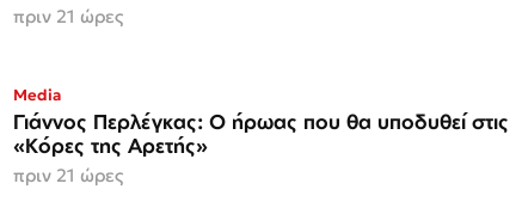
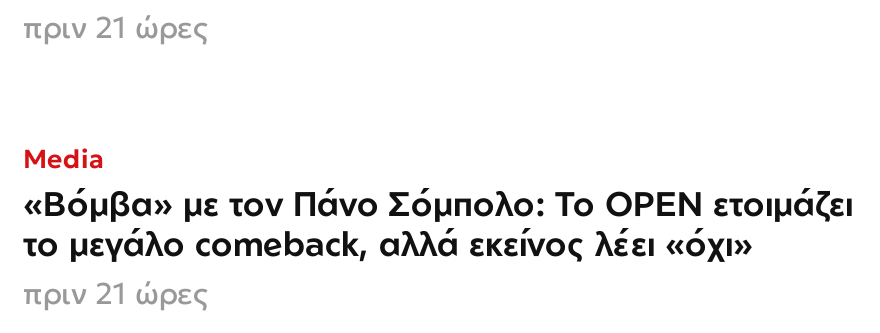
[13,109,509,158] Γιάννος Περλέγκας: Ο ήρωας που θα υποδυθεί στις | «Κόρες της Αρετής» -> [23,182,853,264] «Βόμβα» με τον Πάνο Σόμπολο: Το OPEN ετοιμάζει | το μεγάλο comeback, αλλά εκείνος λέει «όχι»

